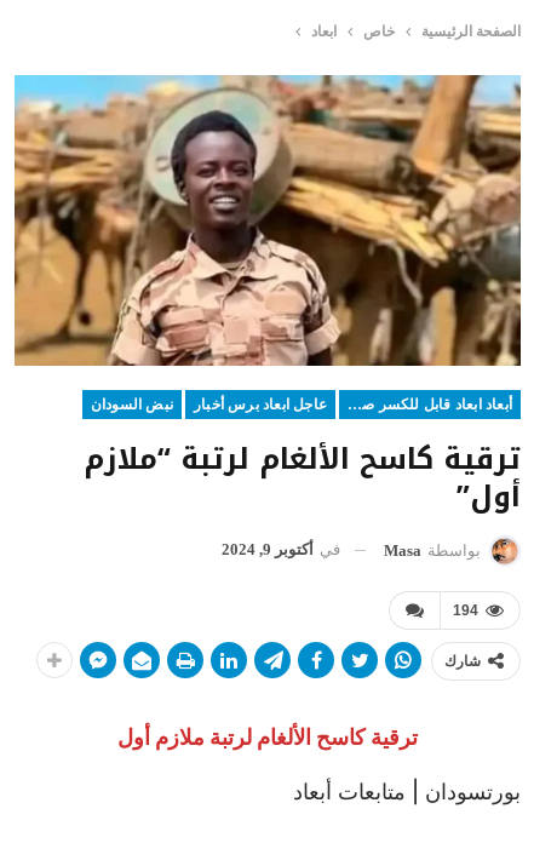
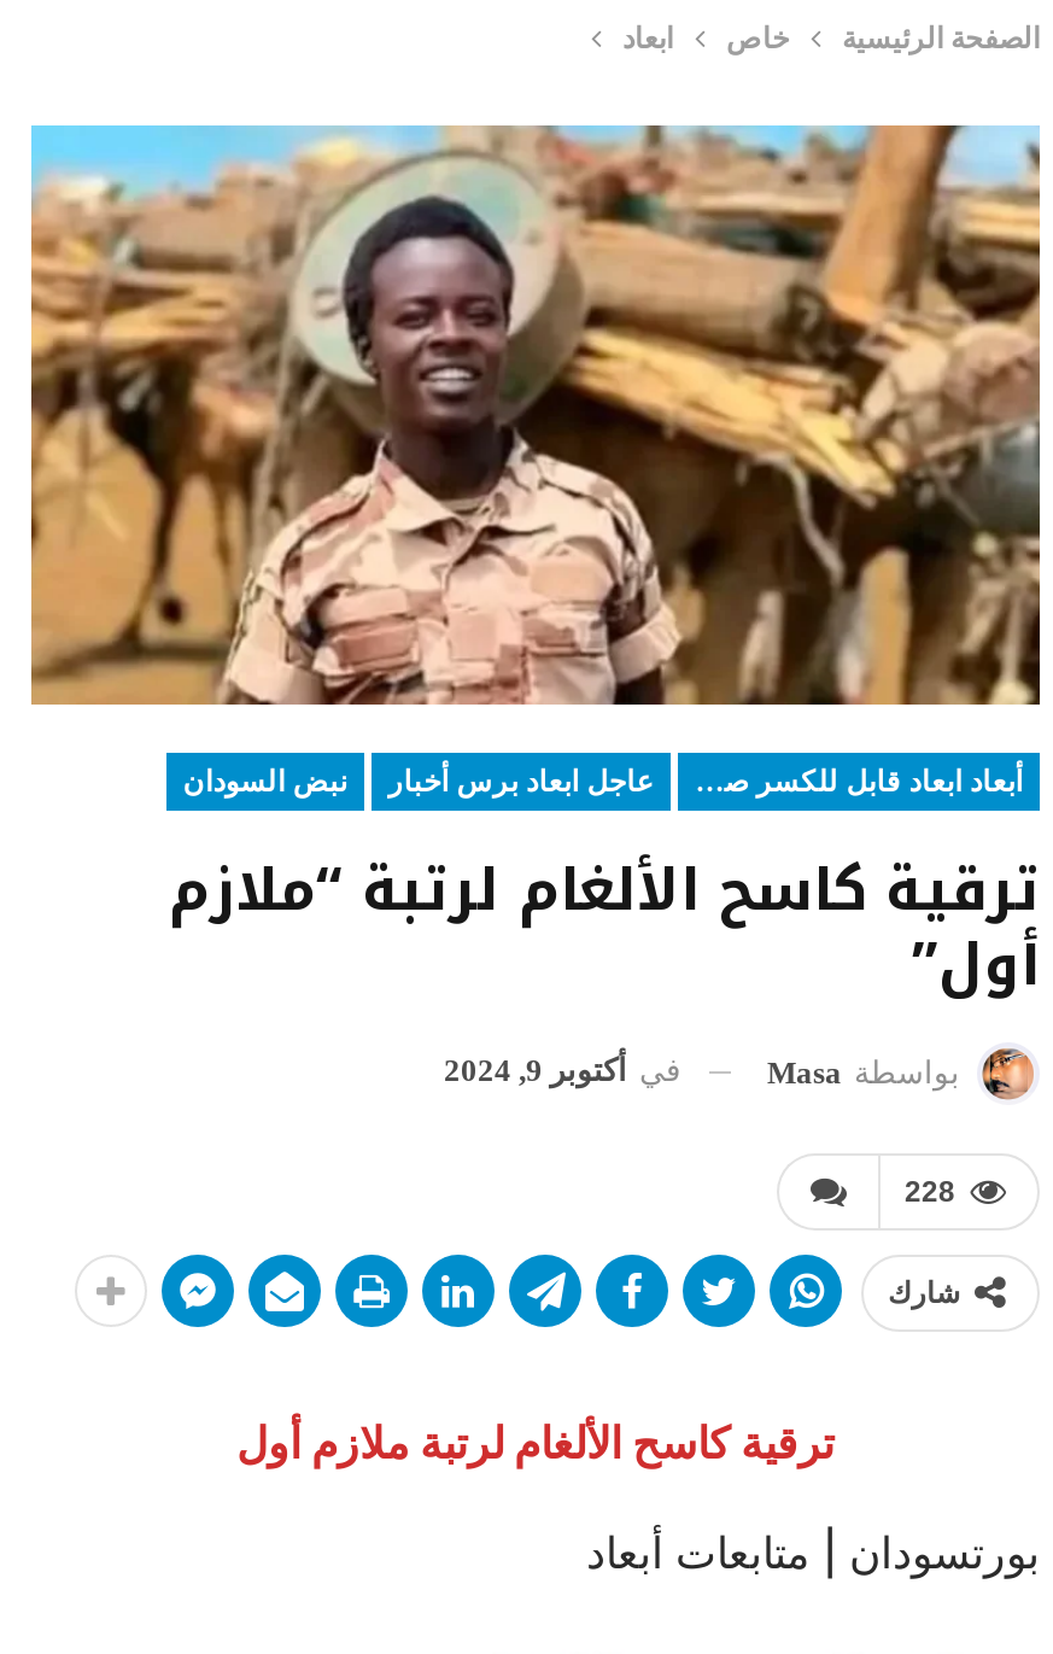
[453,602,478,619] 194 -> [905,1174,955,1208] 228

